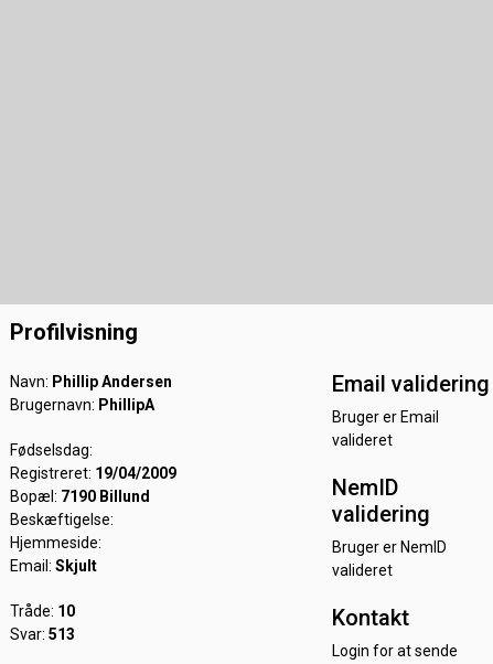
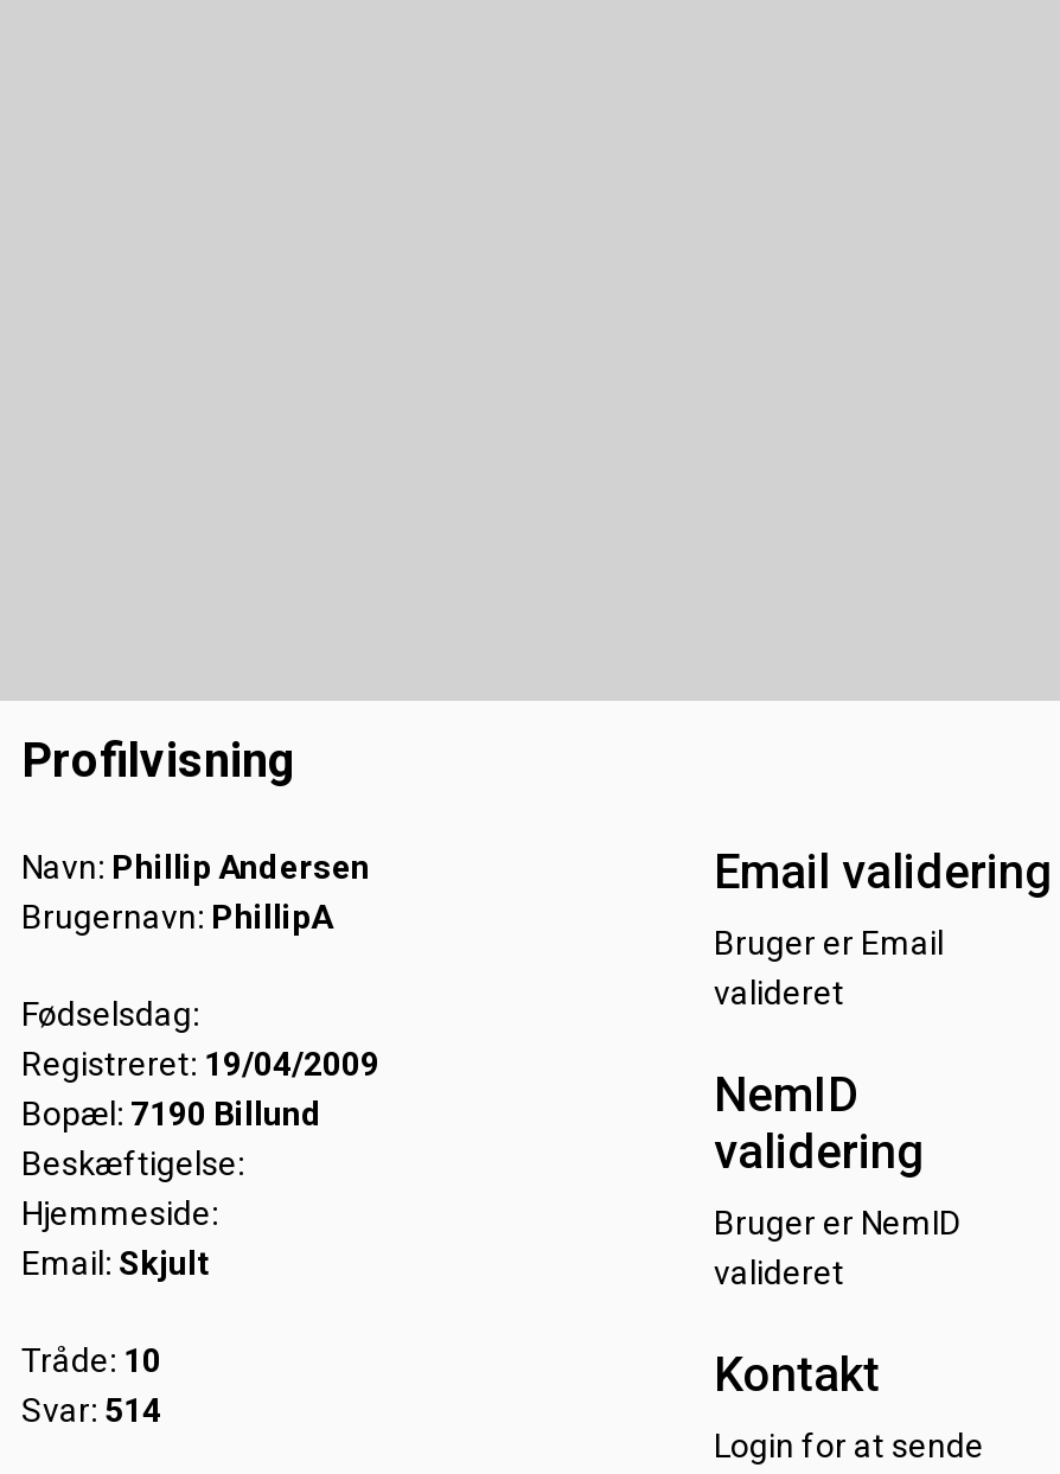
[10,625,75,643] Svar: 513 -> [21,1391,161,1429] Svar: 514

